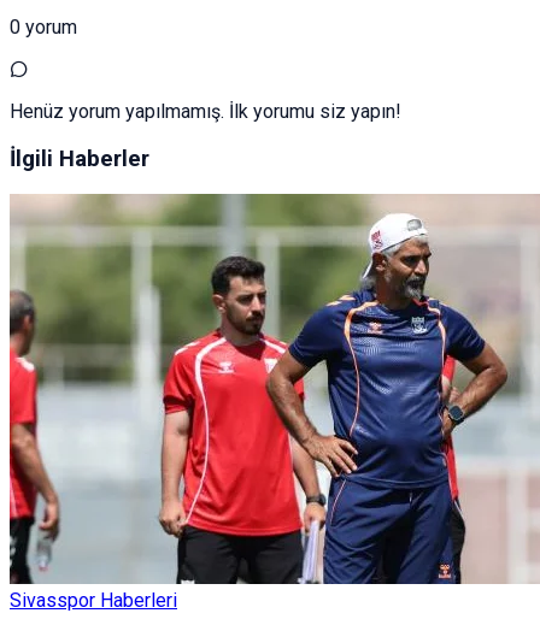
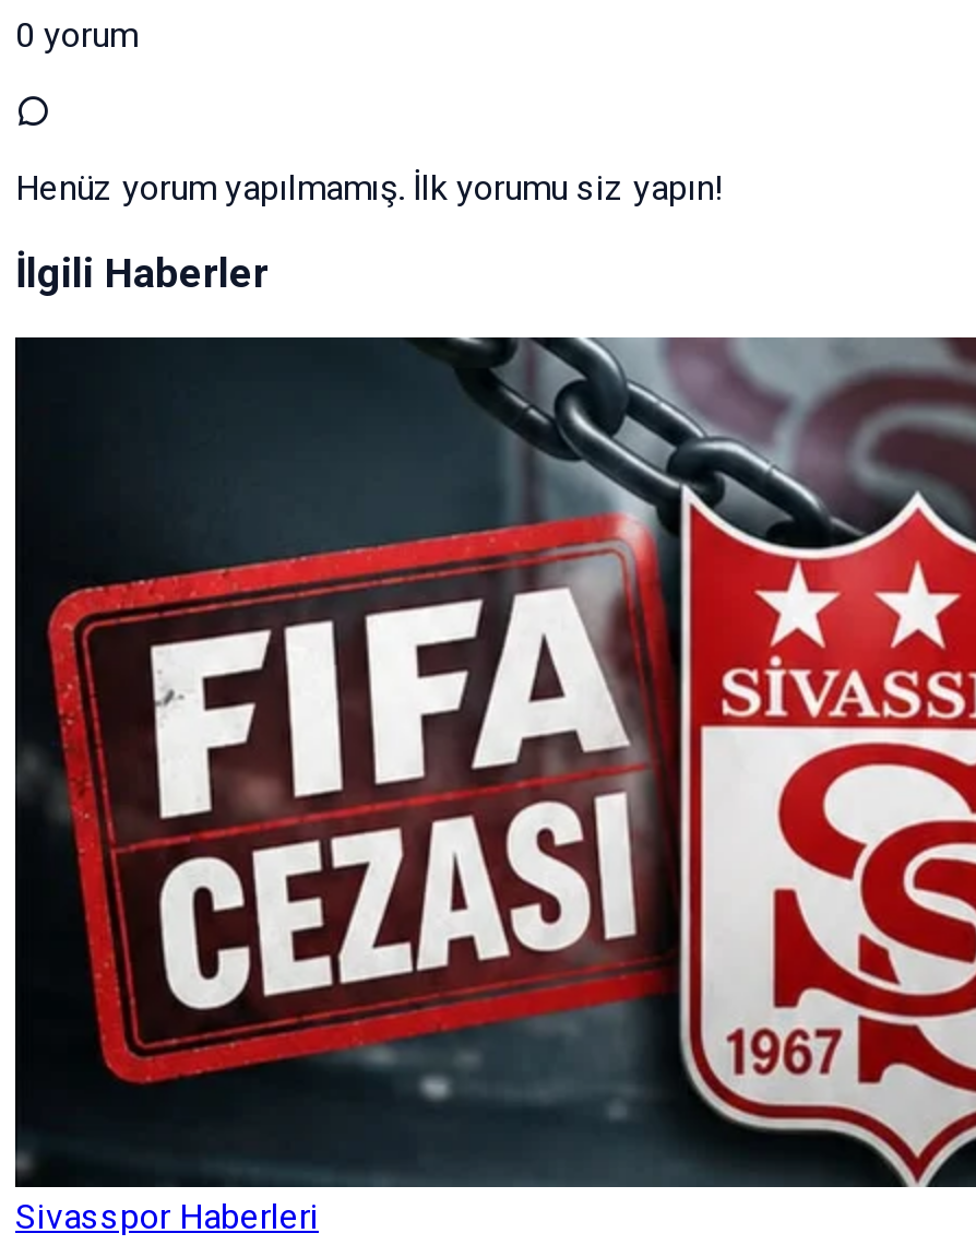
[8,193,536,584] [image] -> [13,335,969,1189] [image]

